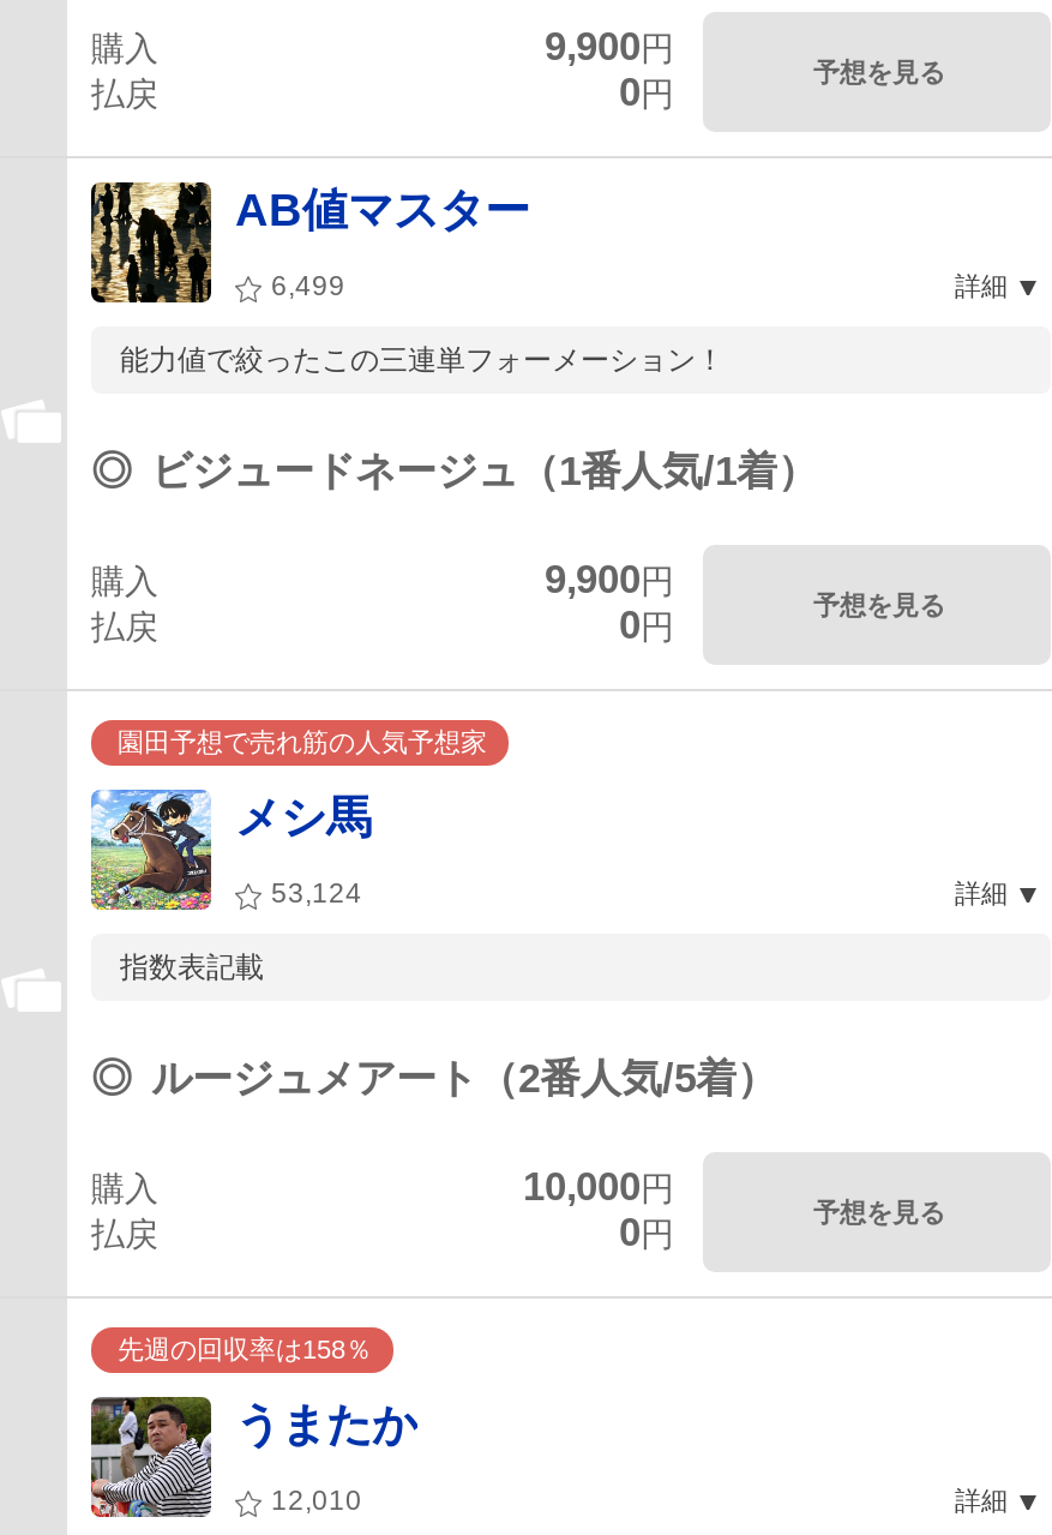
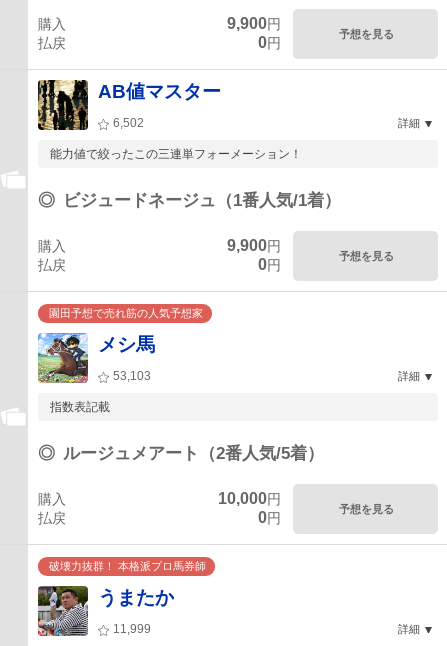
[271,271,345,300] 6,499 -> [113,117,144,129] 6,502
[271,879,362,907] 53,124 -> [113,370,151,382] 53,103
[118,1335,372,1363] 先週の回収率は158％ -> [49,560,206,572] 破壊力抜群！ 本格派プロ馬券師
[271,1486,362,1515] 12,010 -> [113,623,151,635] 11,999

